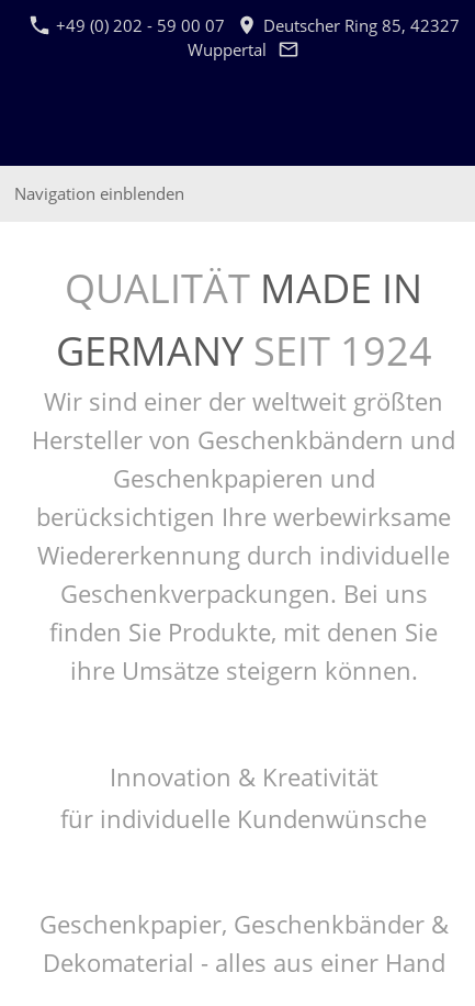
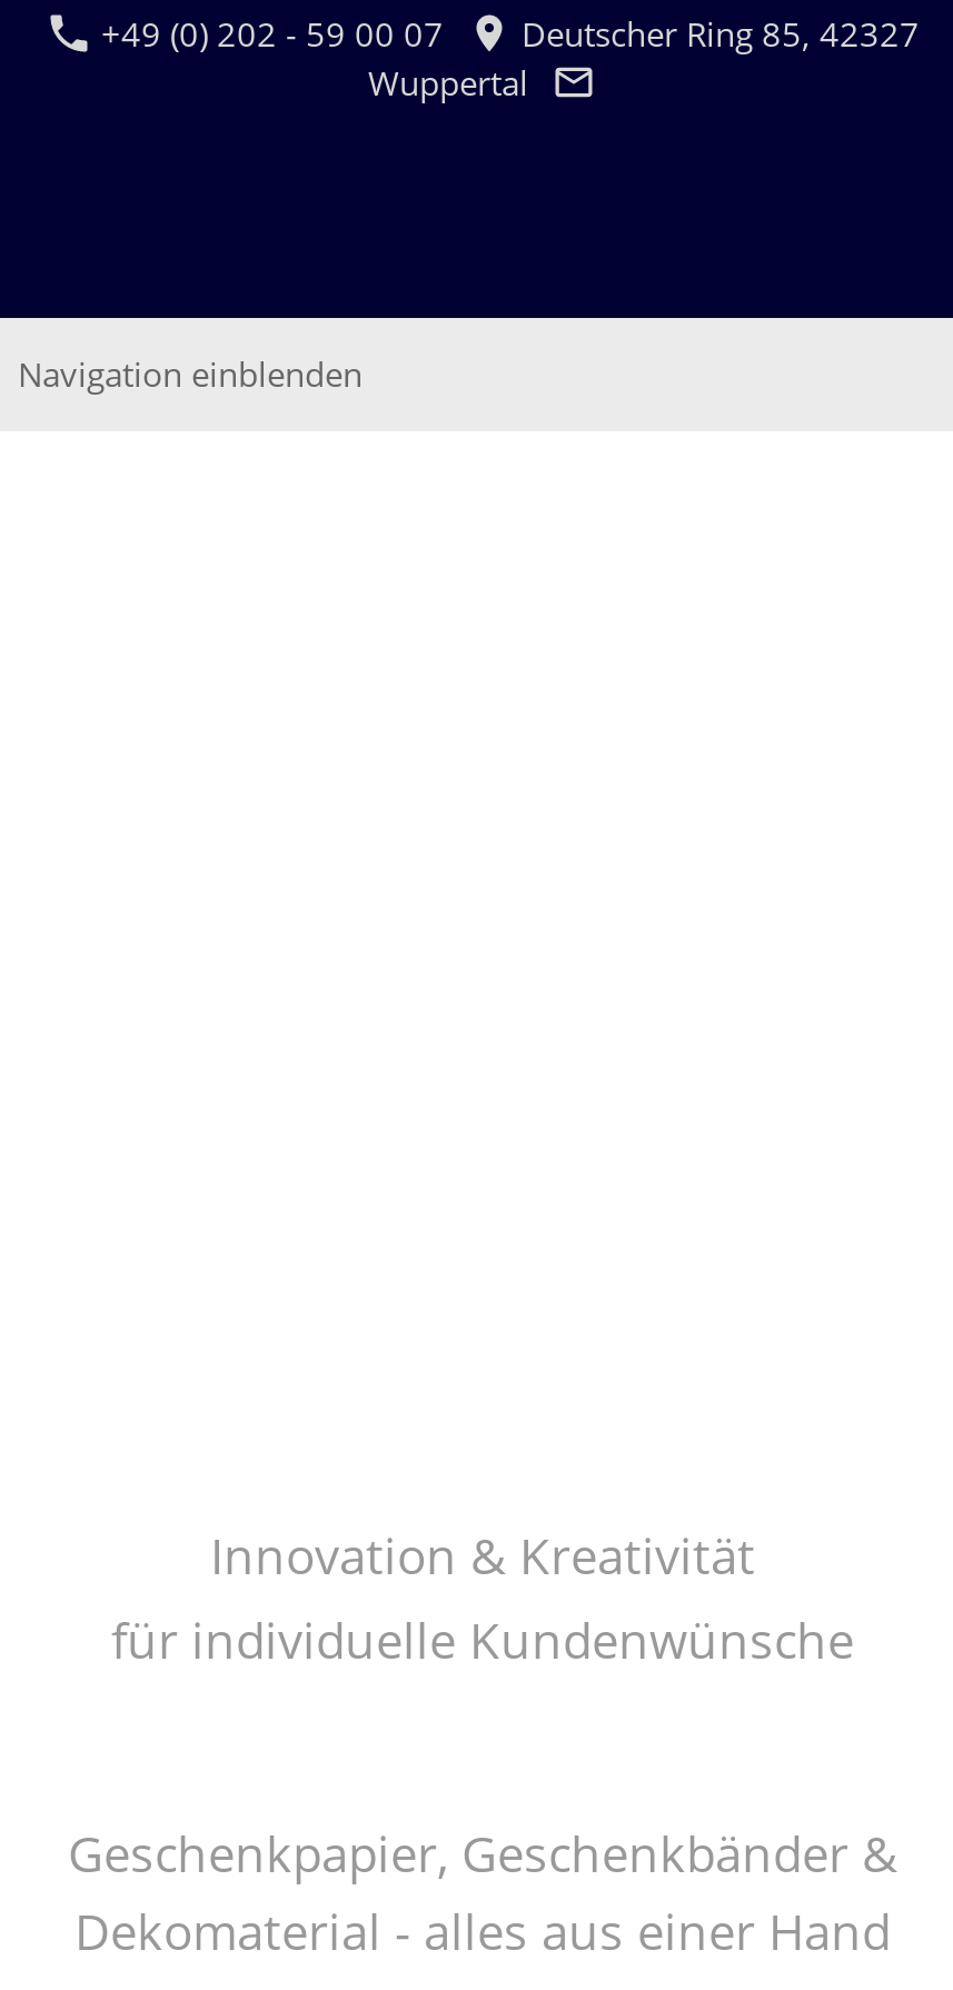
[32,261,455,686] QUALITÄT MADE IN | GERMANY SEIT 1924 | Wir sind einer der weltweit größten | Hersteller von Geschenkbändern und | Geschenkpapieren und | berücksichtigen Ihre werbewirksame | Wiedererkennung durch individuelle | Geschenkverpackungen. Bei uns | finden Sie Produkte, mit denen Sie | ihre Umsätze steigern können. -> none

